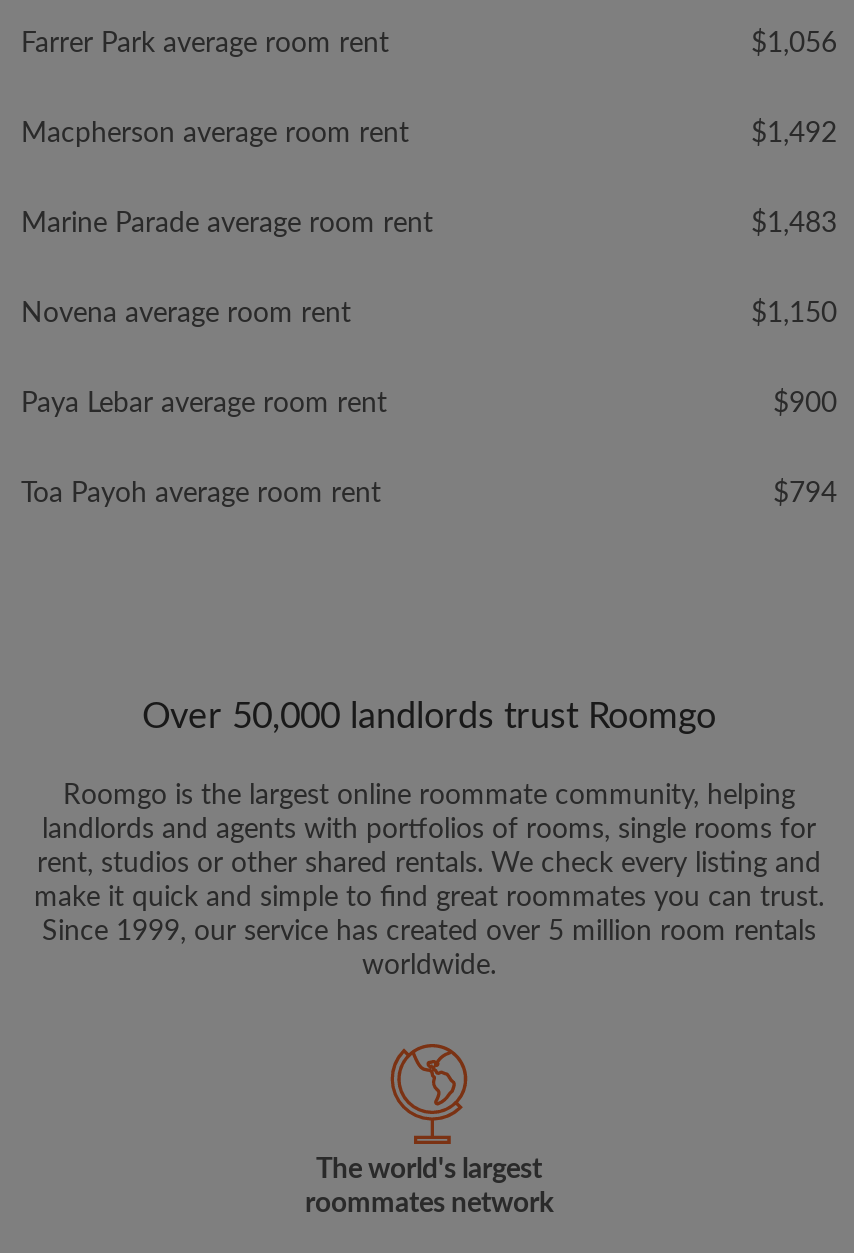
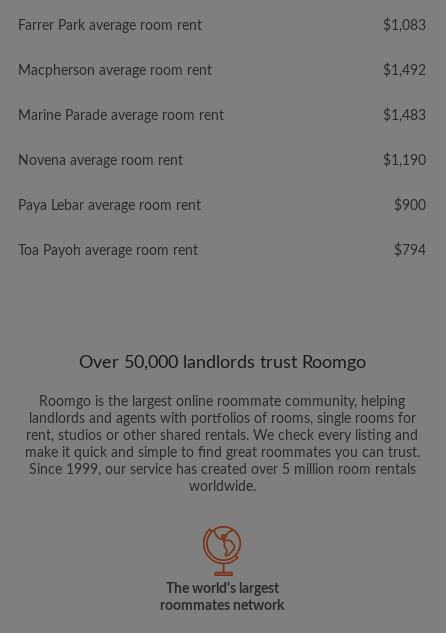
[751,30,837,58] $1,056 -> [383,19,426,33] $1,083
[751,300,837,328] $1,150 -> [383,154,426,168] $1,190

